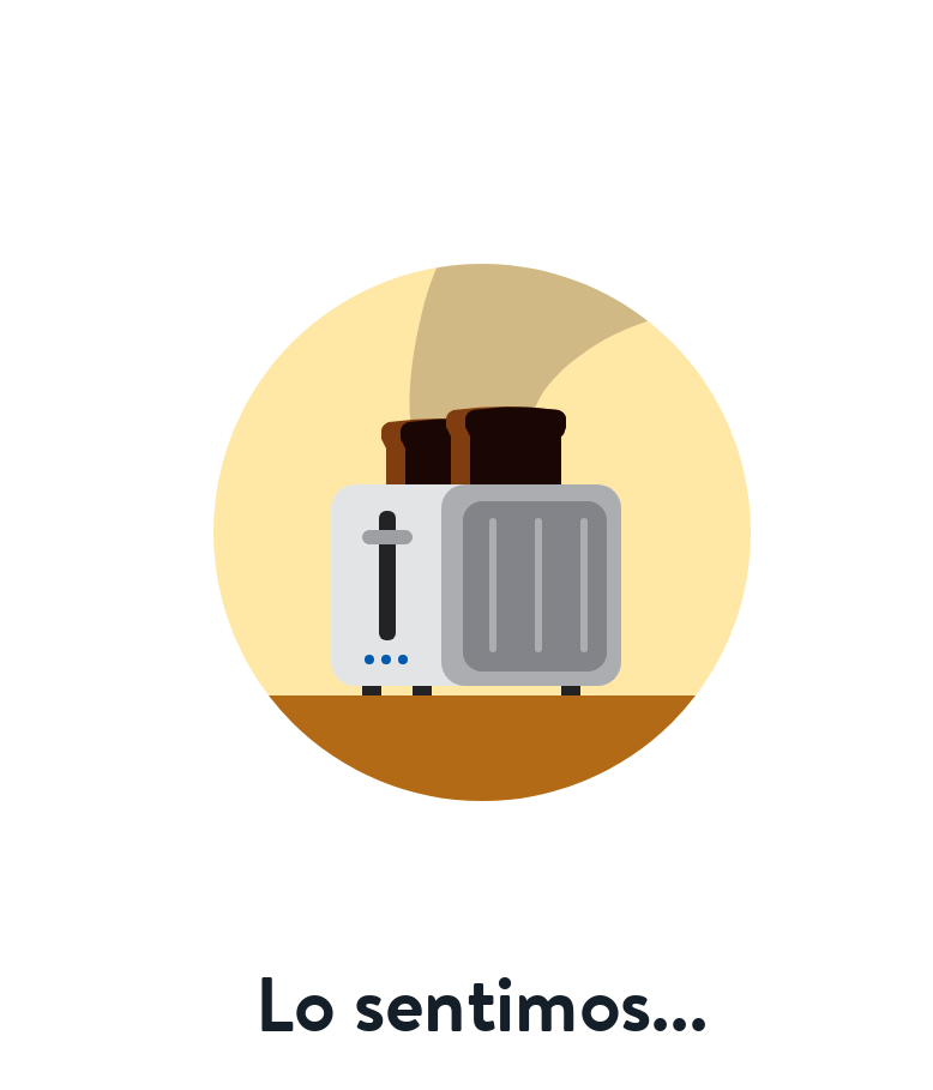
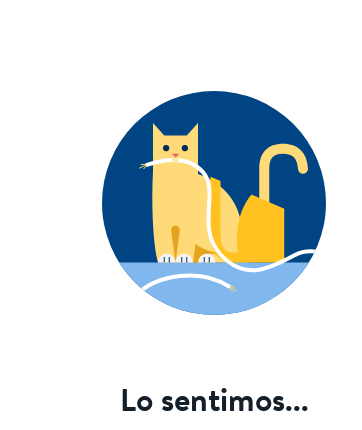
[213,261,751,803] [image] -> [101,90,327,316] [image]

